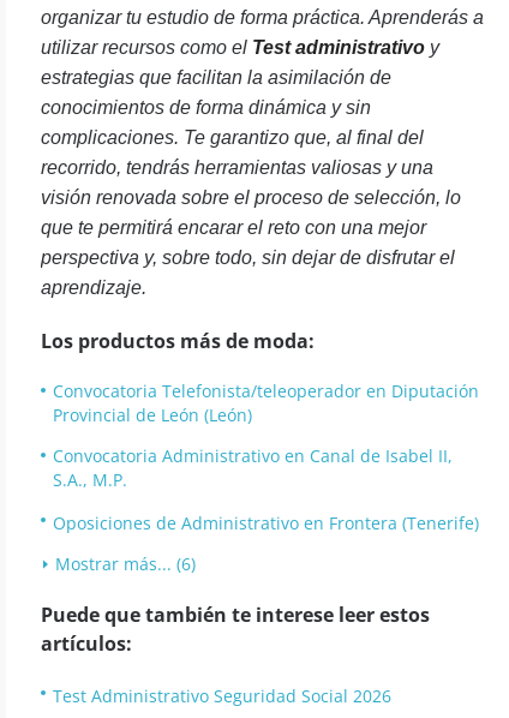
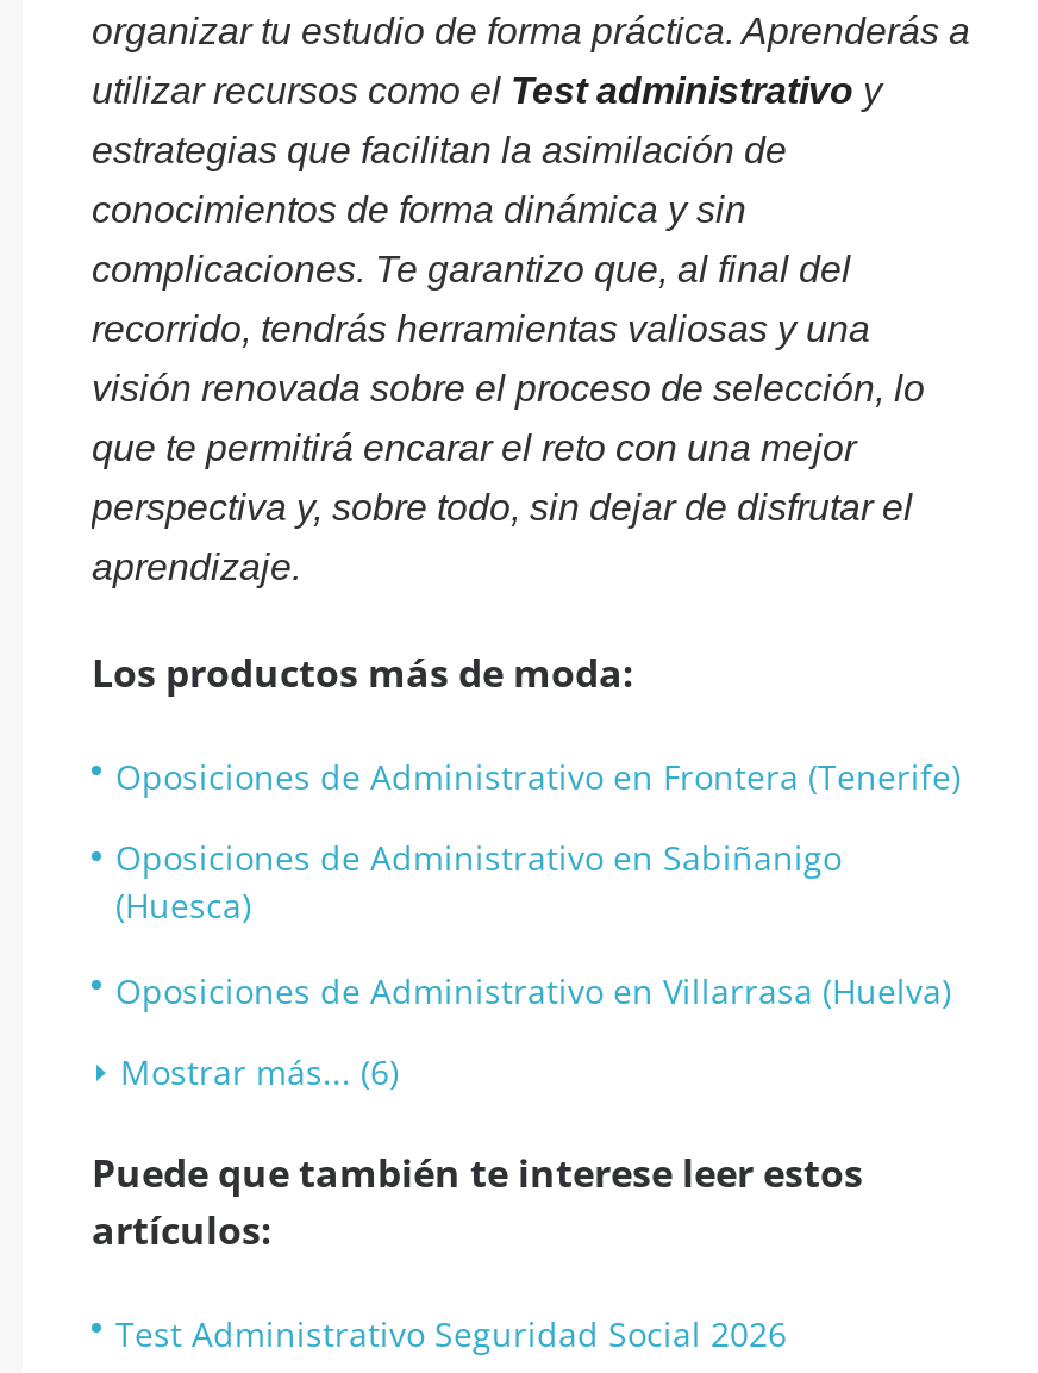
[53,379,479,491] Convocatoria Telefonista/teleoperador en Diputación | Provincial de León (León) | Convocatoria Administrativo en Canal de Isabel II, | S.A., M.P. -> none
moved [53,511,479,534] -> [115,754,961,799]: Oposiciones de Administrativo en Frontera (Tenerife)
none -> [115,835,951,1013] Oposiciones de Administrativo en Sabiñanigo | (Huesca) | Oposiciones de Administrativo en Villarrasa (Huelva)

